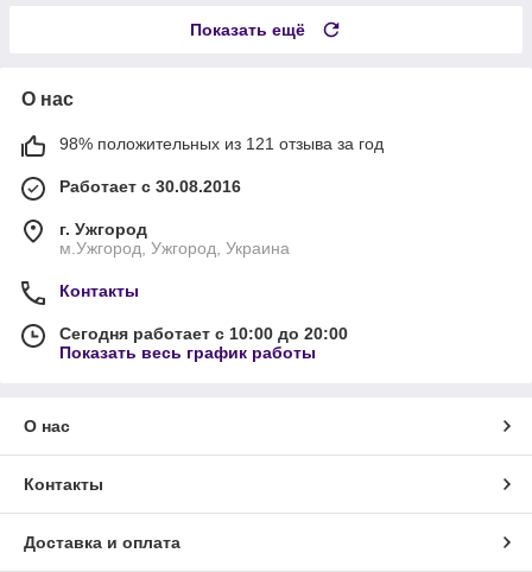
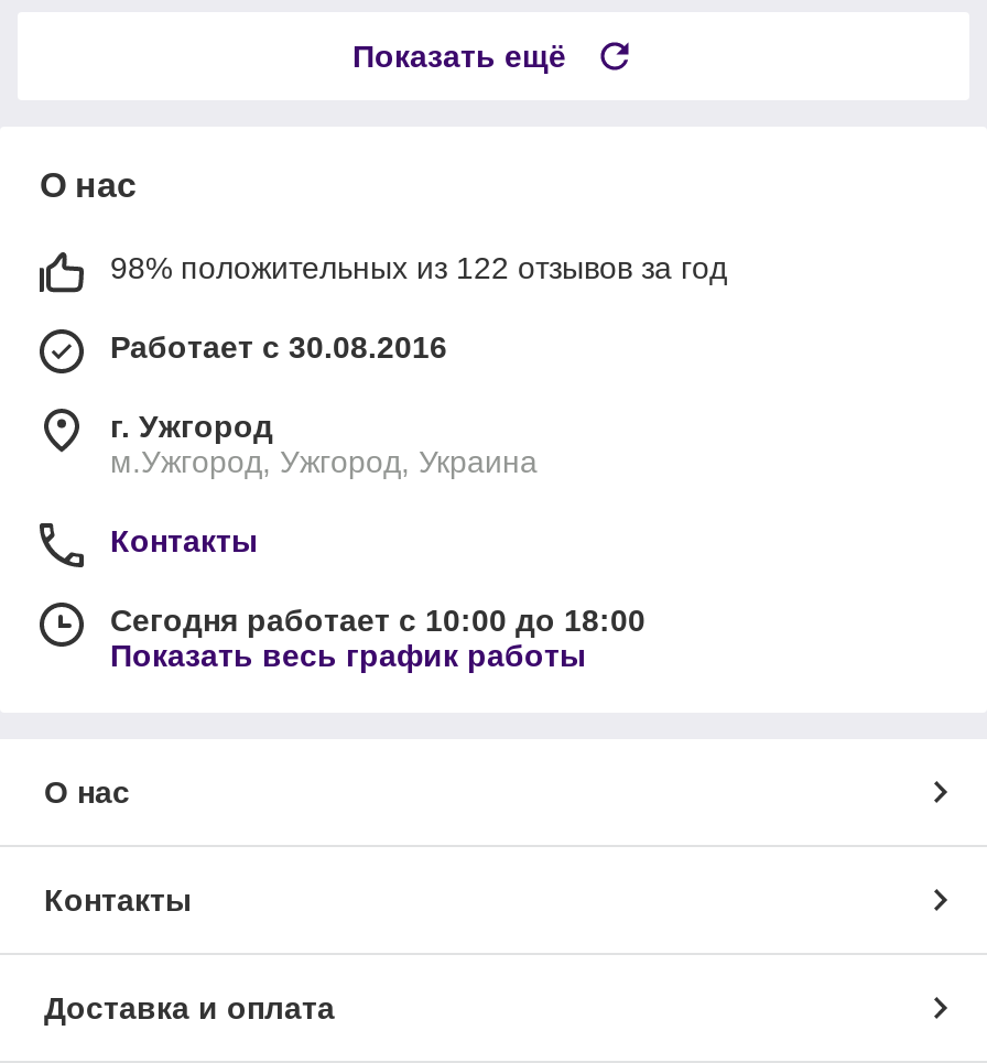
[59,134,384,153] 98% положительных из 121 отзыва за год -> [110,250,727,286] 98% положительных из 122 отзывов за год
[59,324,348,343] Сегодня работает с 10:00 до 20:00 -> [110,603,646,638] Сегодня работает с 10:00 до 18:00

